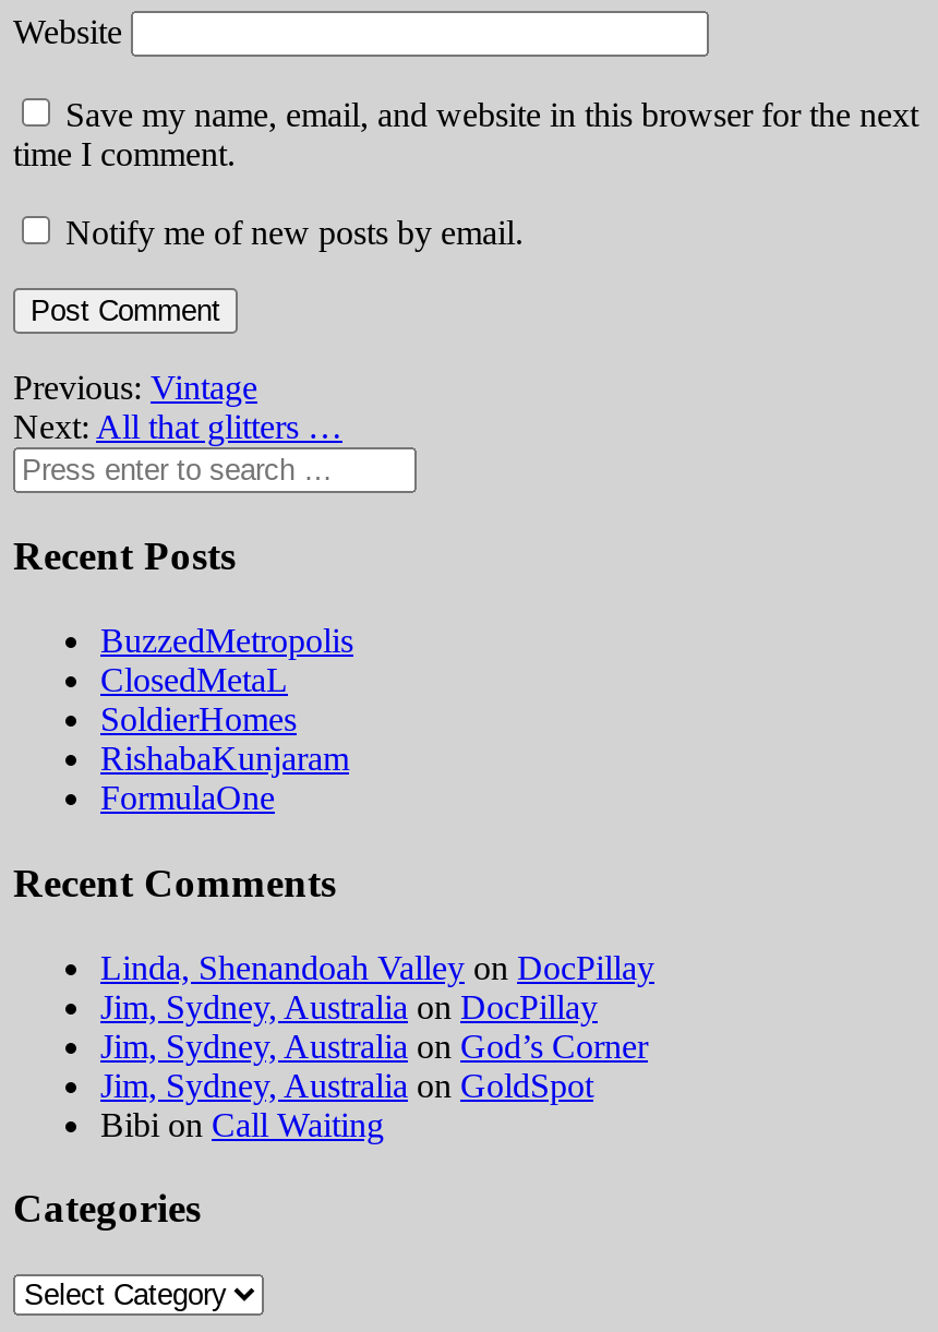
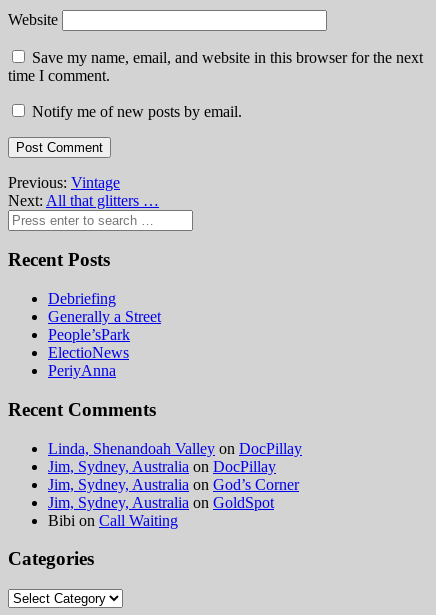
[100,622,353,816] BuzzedMetropolis | ClosedMetaL | SoldierHomes | RishabaKunjaram | FormulaOne -> [48,290,161,379] Debriefing | Generally a Street | People’sPark | ElectioNews | PeriyAnna

